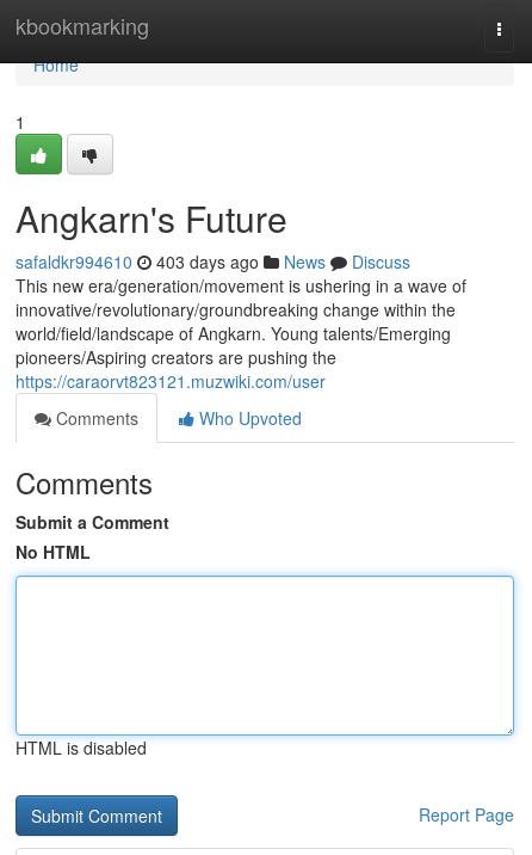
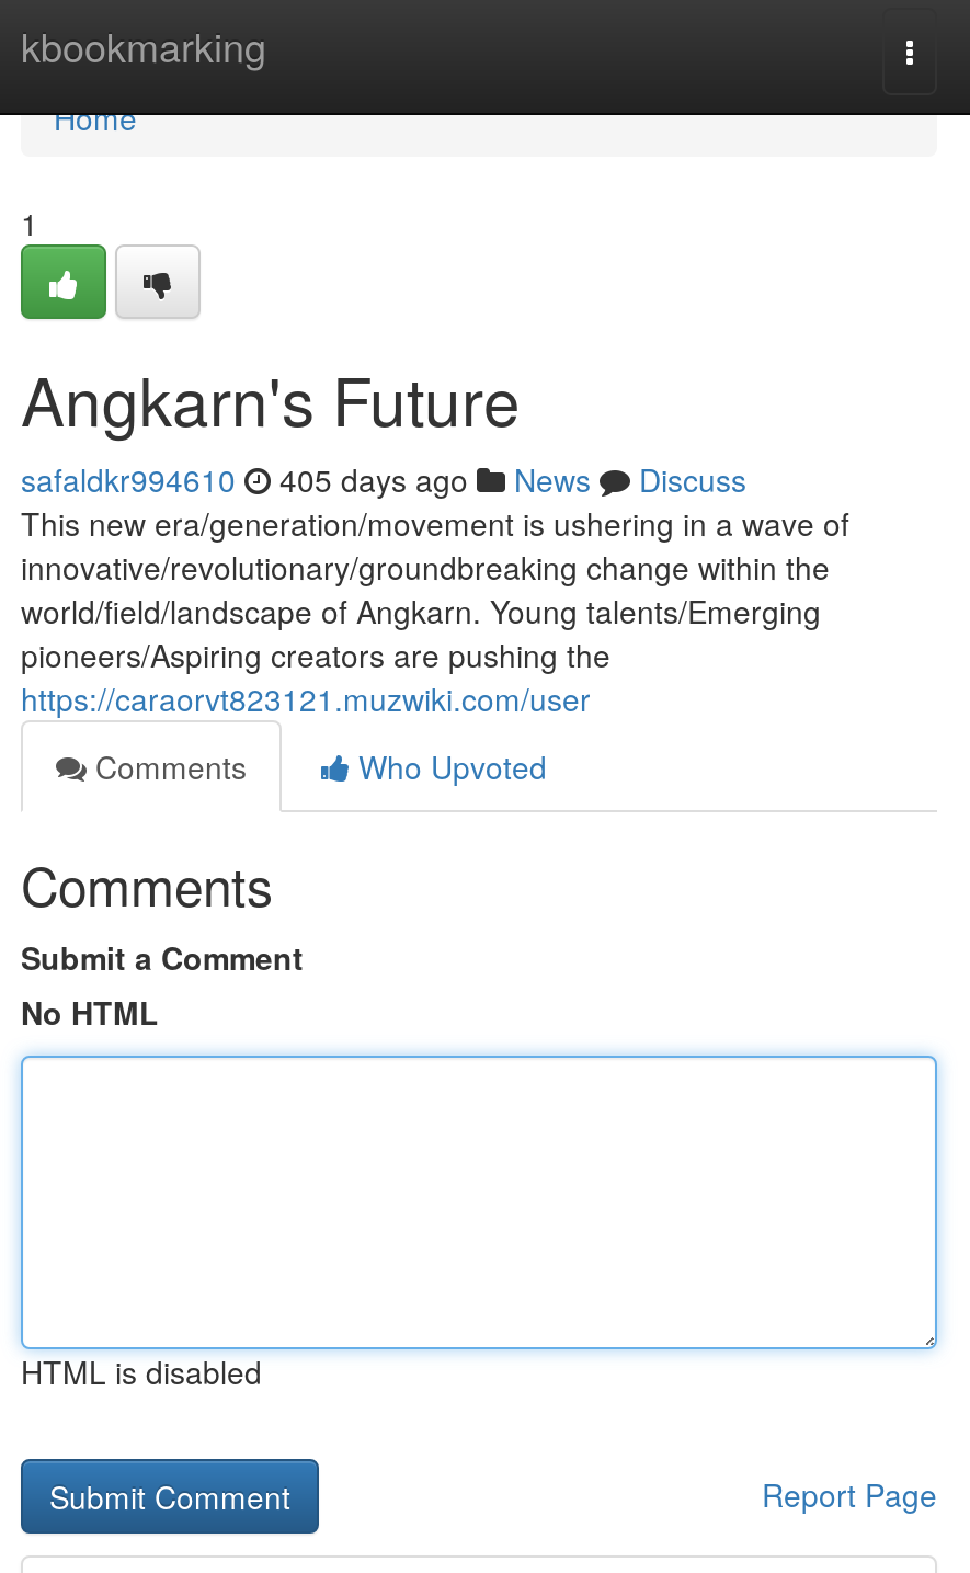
[16,250,410,273] safaldkr994610 403 days ago News Discuss -> [21,457,746,501] safaldkr994610 405 days ago News Discuss

